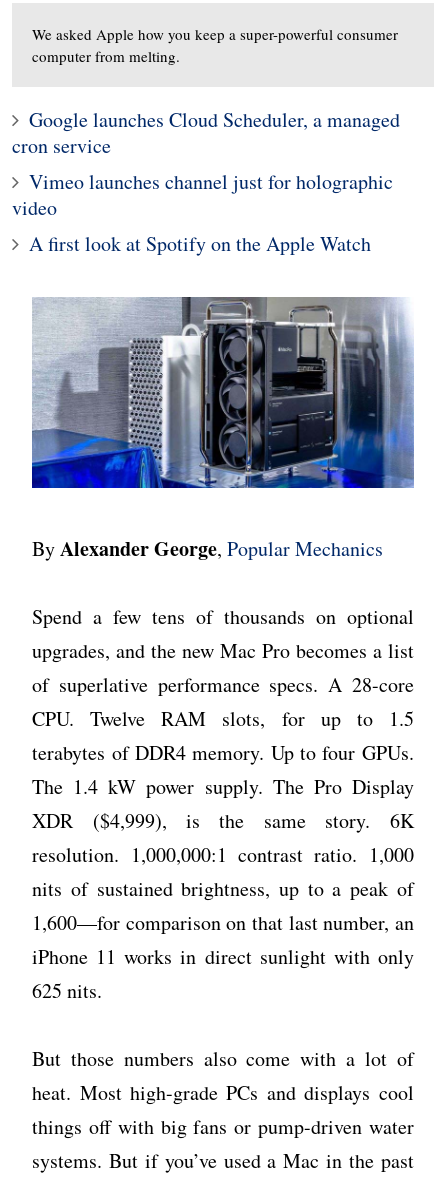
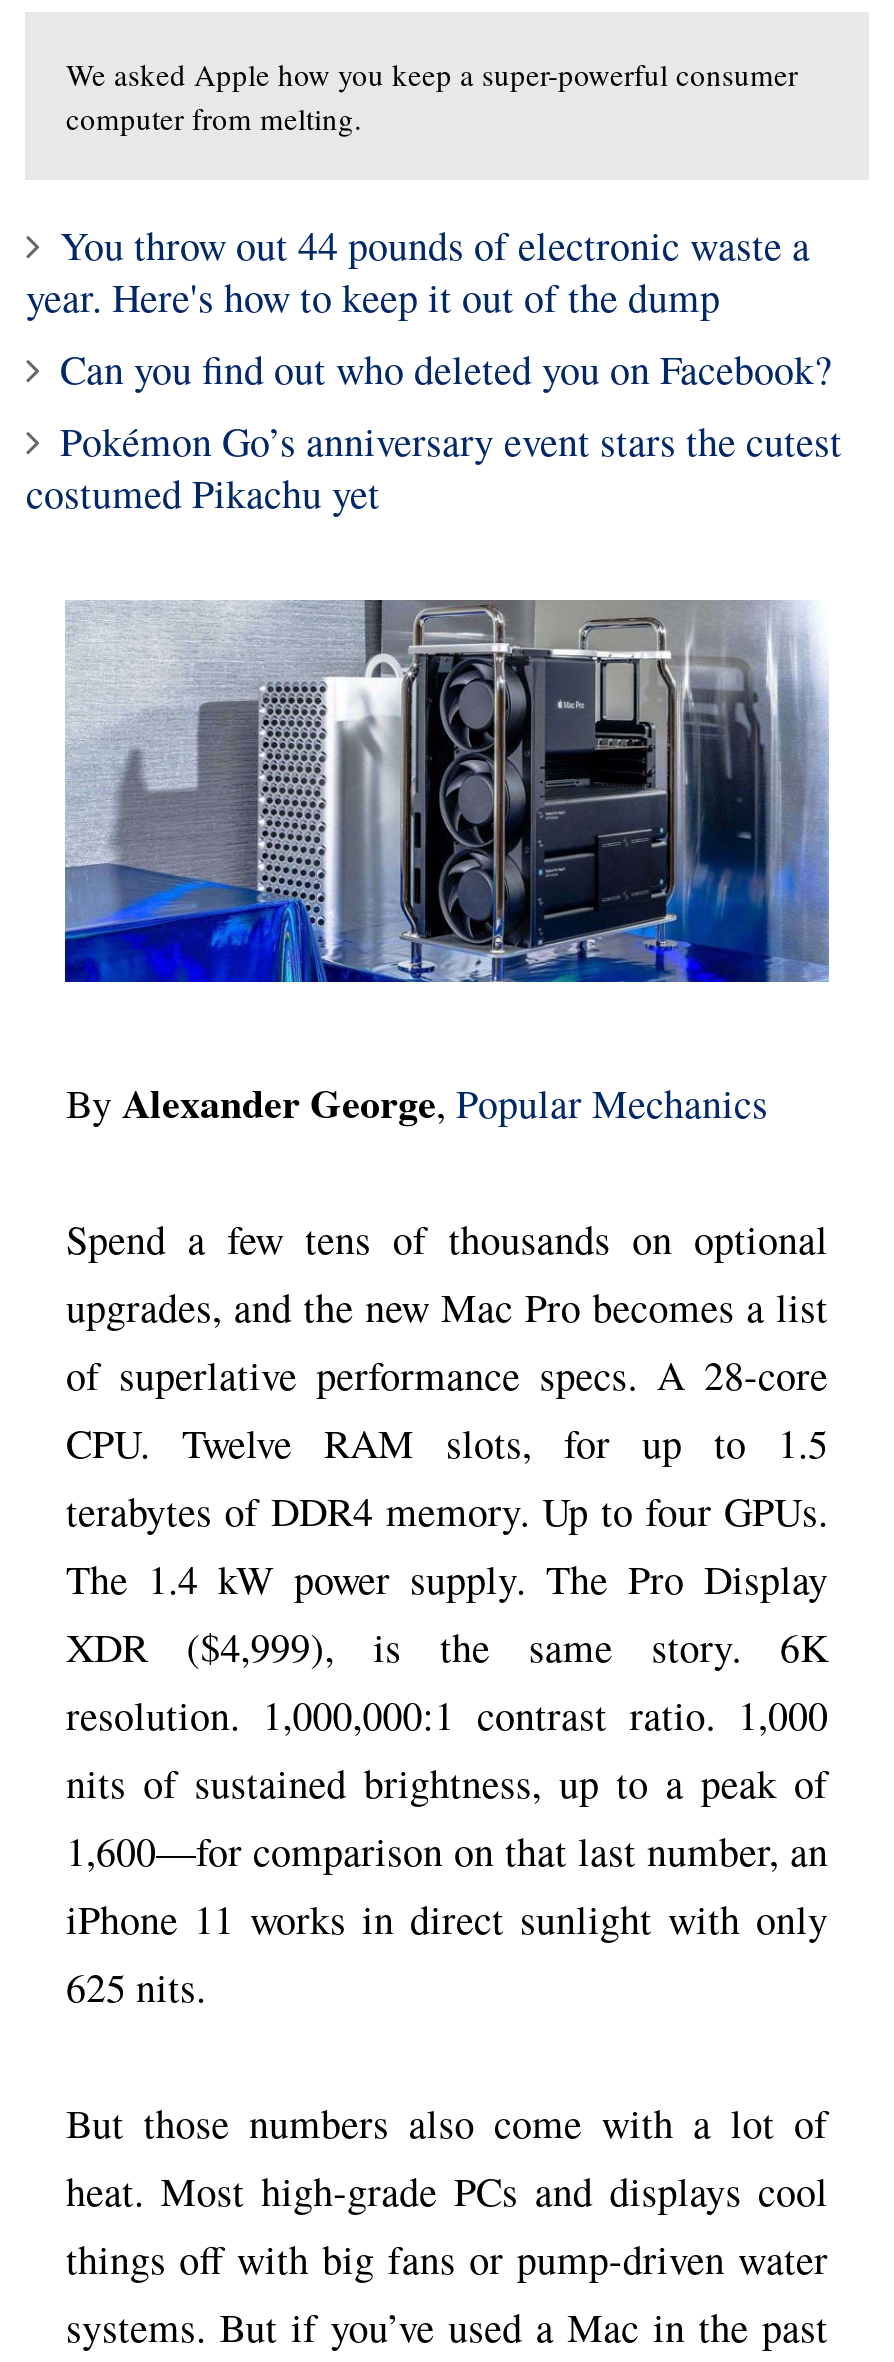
[12,106,400,257] Google launches Cloud Scheduler, a managed | cron service | Vimeo launches channel just for holographic | video | A first look at Spotify on the Apple Watch -> [26,218,842,520] You throw out 44 pounds of electronic waste a | year. Here's how to keep it out of the dump | Can you find out who deleted you on Facebook? | Pokémon Go’s anniversary event stars the cutest | costumed Pikachu yet

